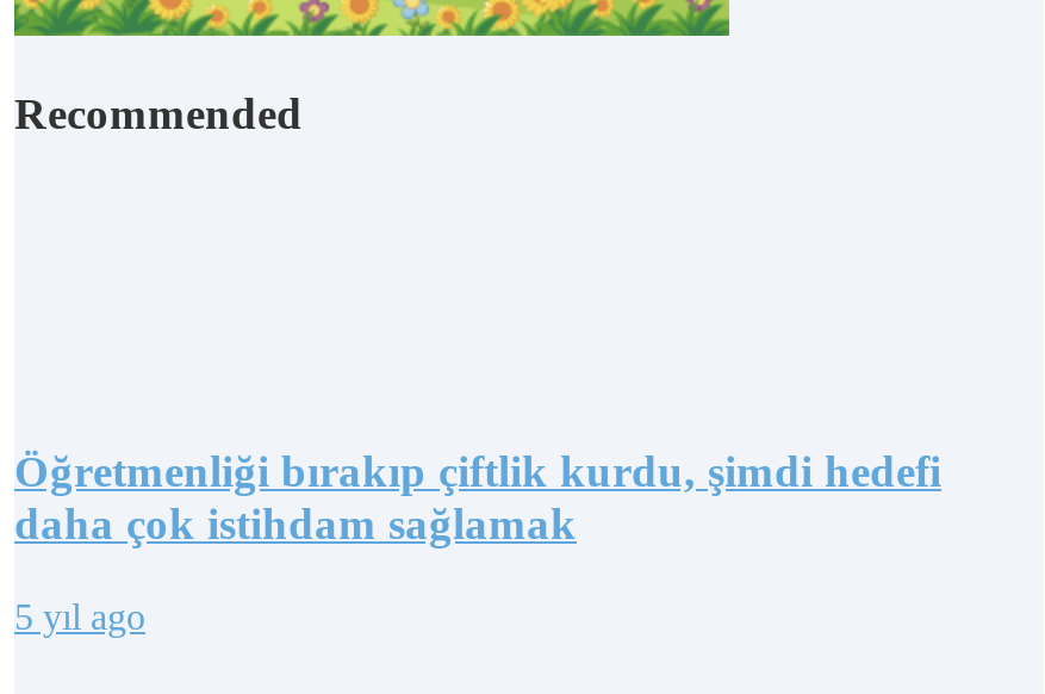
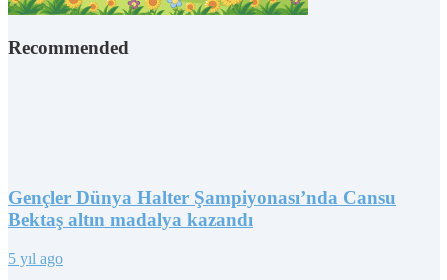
[14,446,941,548] Öğretmenliği bırakıp çiftlik kurdu, şimdi hedefi | daha çok istihdam sağlamak -> [8,187,396,230] Gençler Dünya Halter Şampiyonası’nda Cansu | Bektaş altın madalya kazandı

